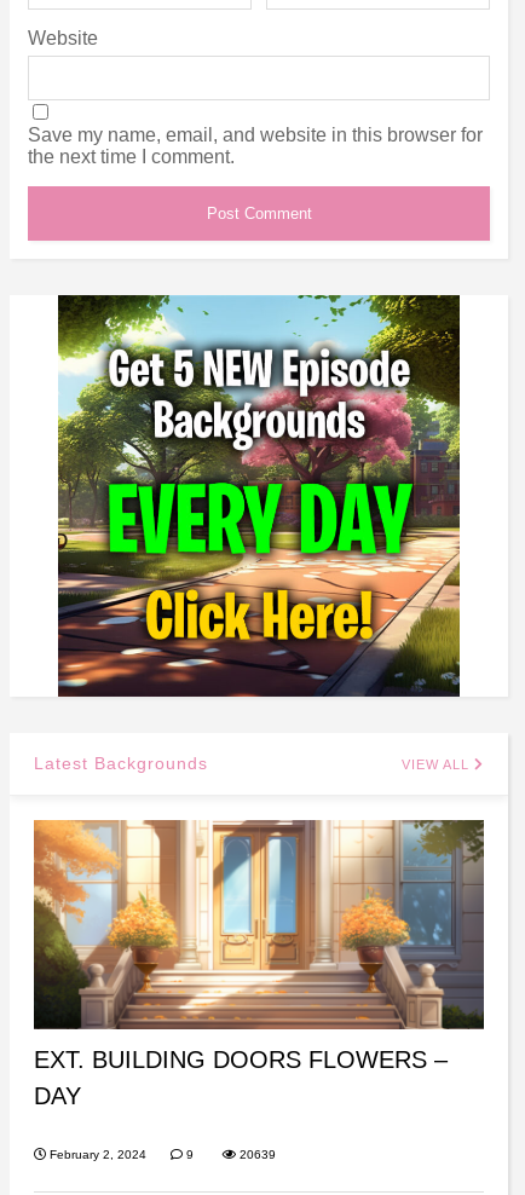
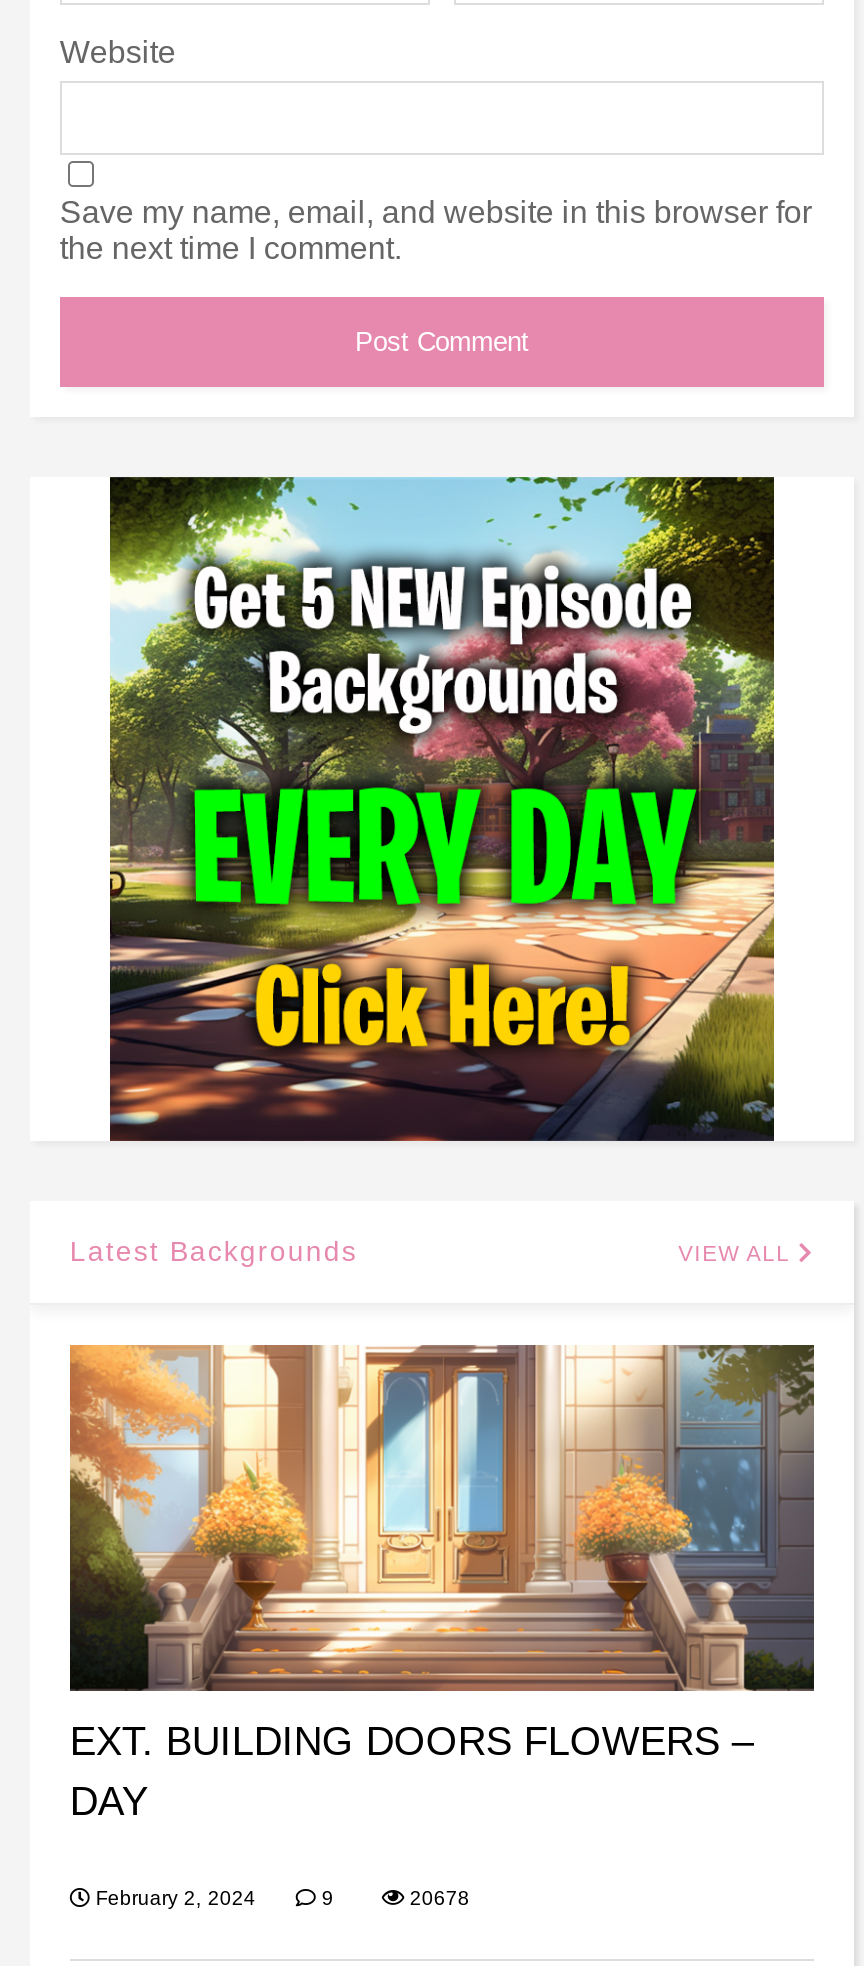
[239,1148,276,1162] 20639 -> [410,1888,470,1910] 20678

